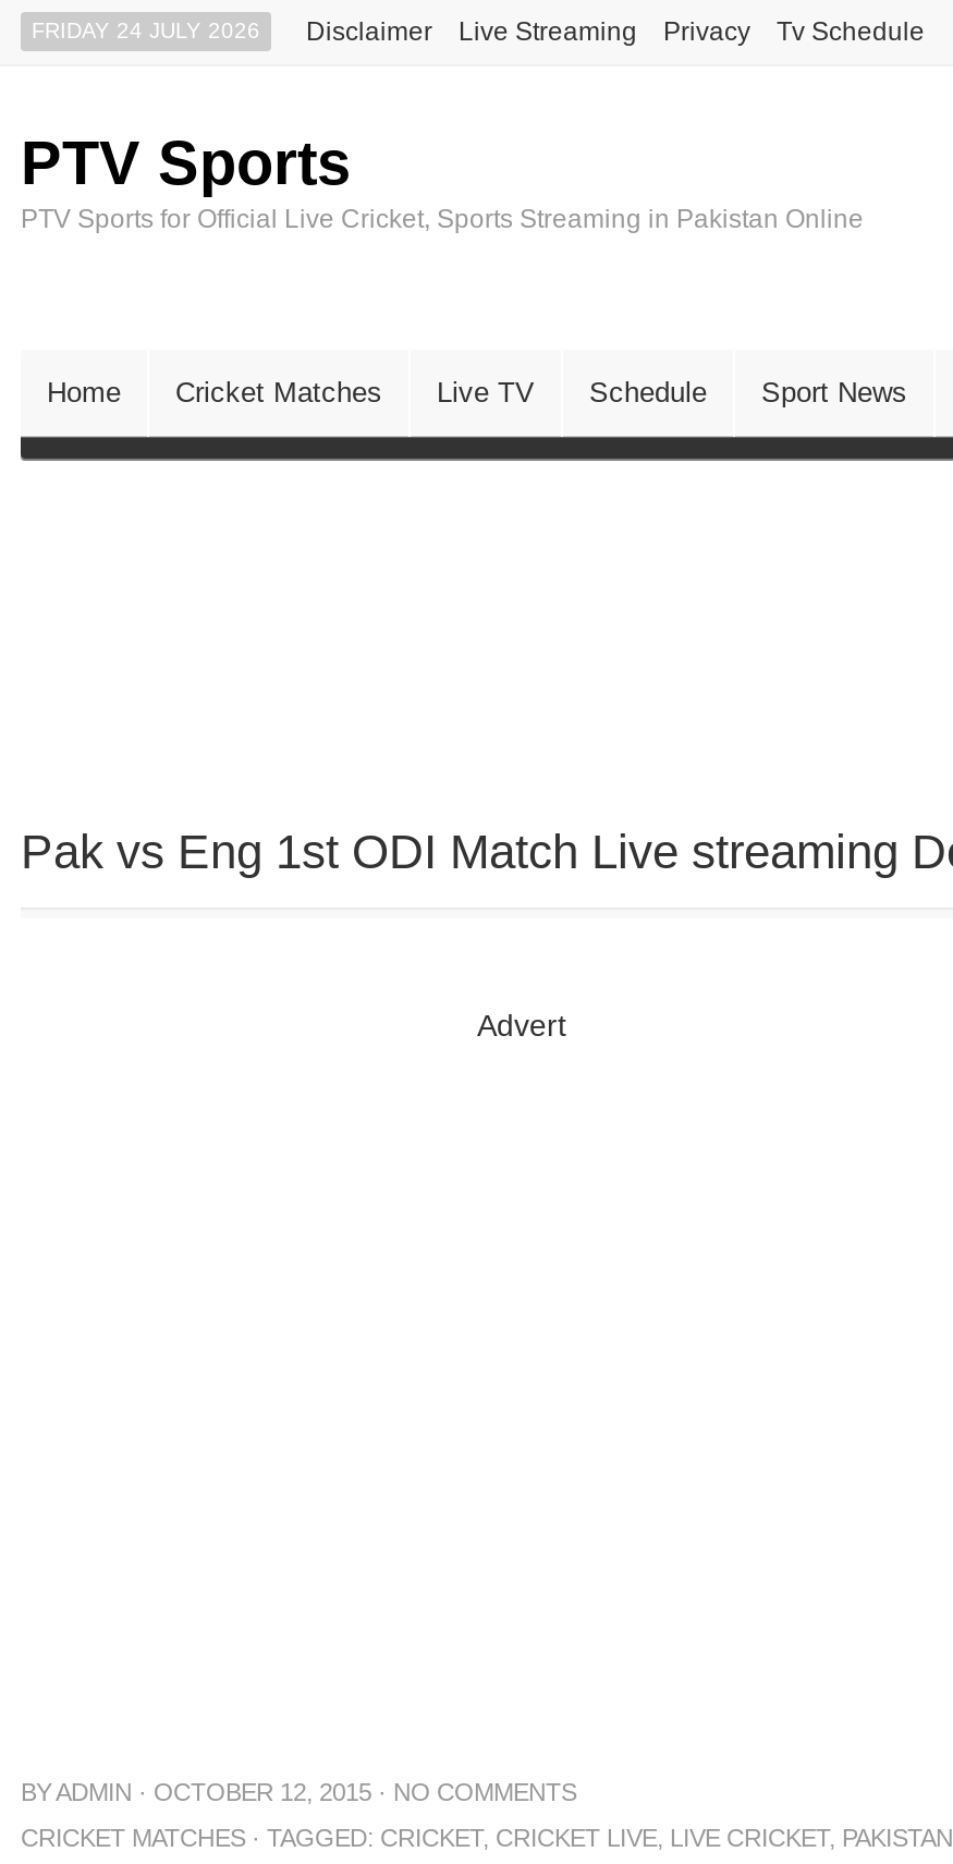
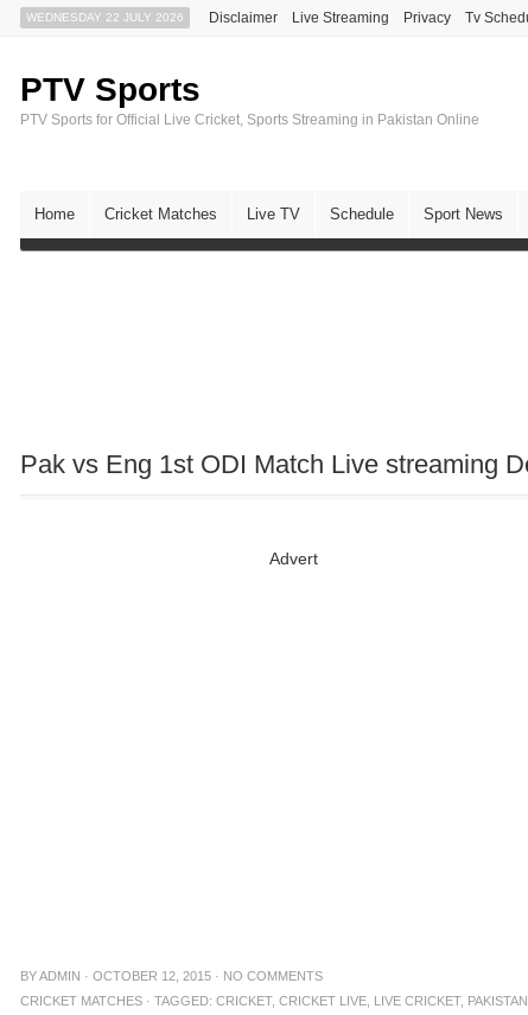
[32,19,260,42] FRIDAY 24 JULY 2026 -> [26,11,184,24] WEDNESDAY 22 JULY 2026

